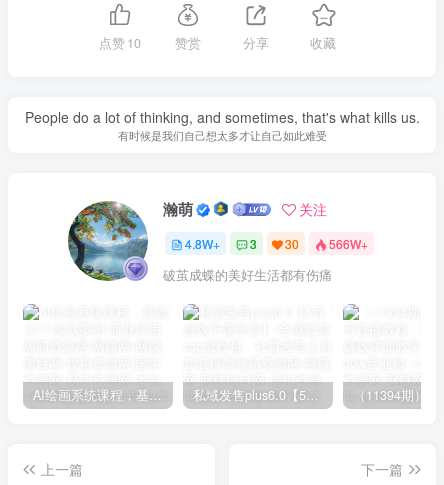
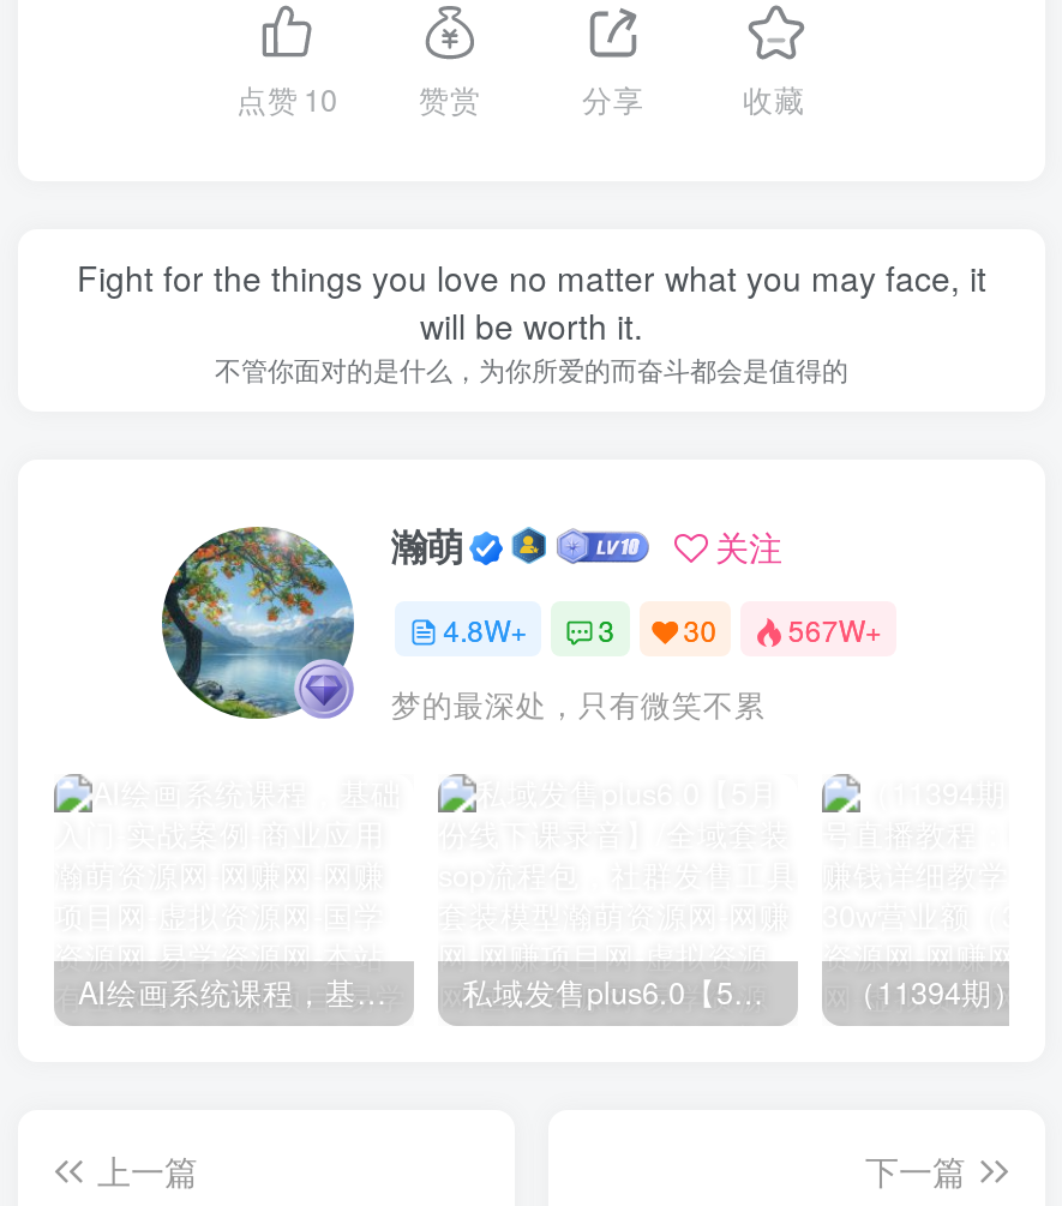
[24,107,419,143] People do a lot of thinking, and sometimes, that's what kills us. | 有时候是我们自己想太多才让自己如此难受 -> [77,253,986,388] Fight for the things you love no matter what you may face, it | will be worth it. | 不管你面对的是什么，为你所爱的而奋斗都会是值得的
[329,235,368,252] 566W+ -> [788,608,882,649] 567W+
[163,266,332,284] 破茧成蝶的美好生活都有伤痛 -> [391,682,765,725] 梦的最深处，只有微笑不累

